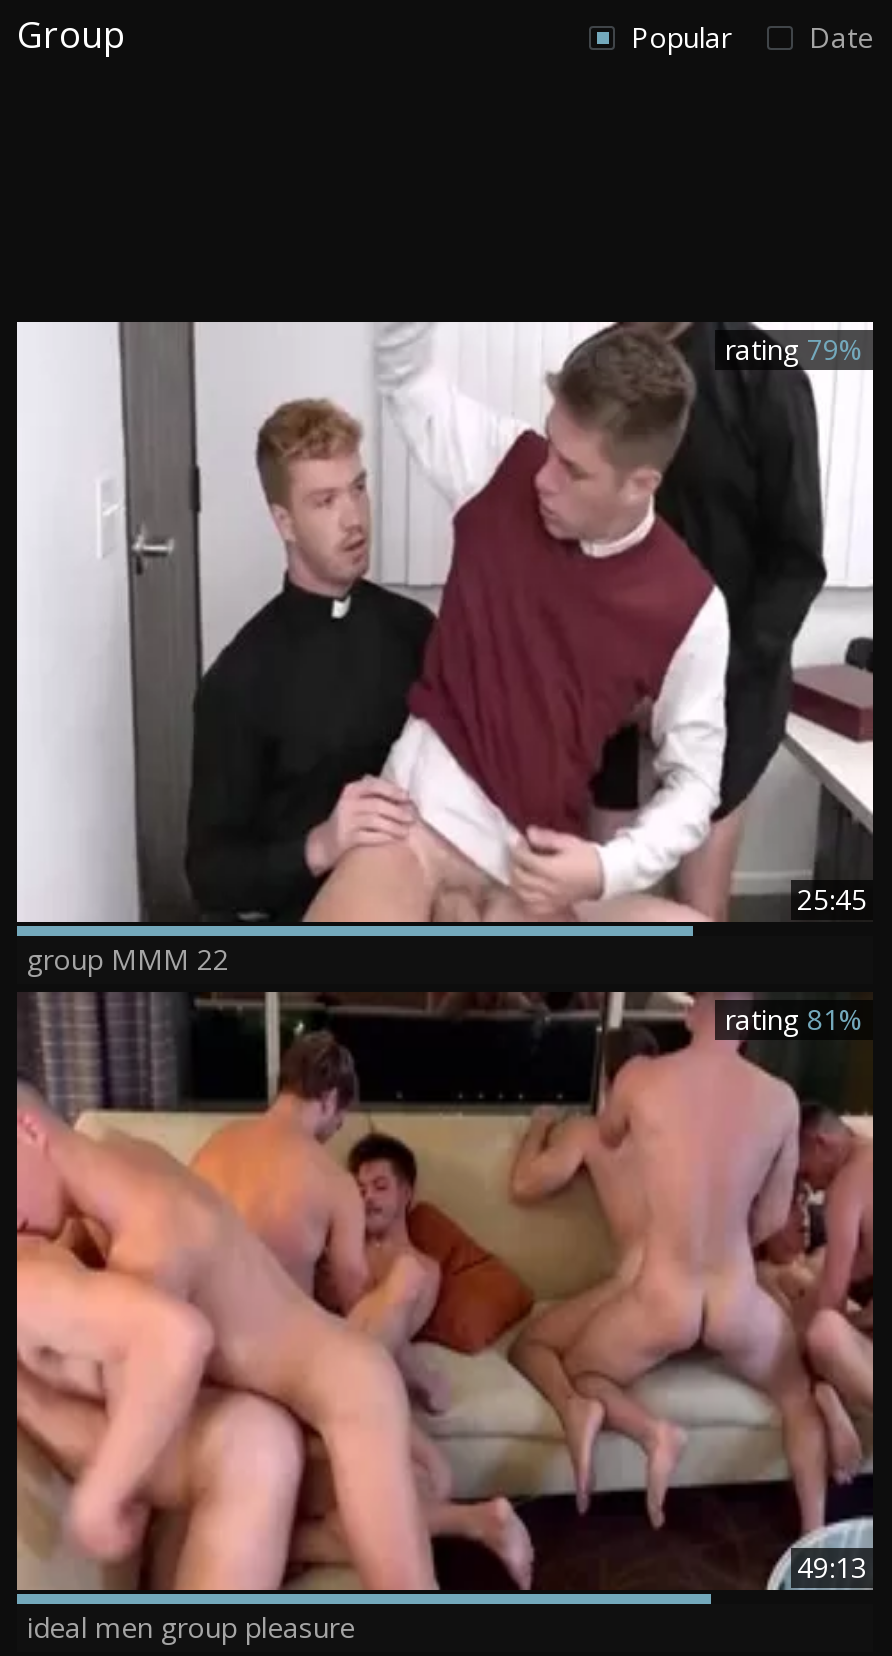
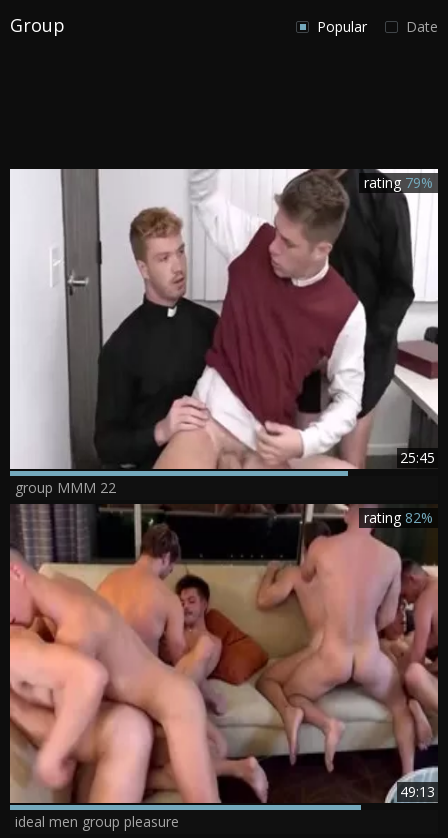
[725,999,863,1037] rating 81% -> [364,508,433,527] rating 82%

